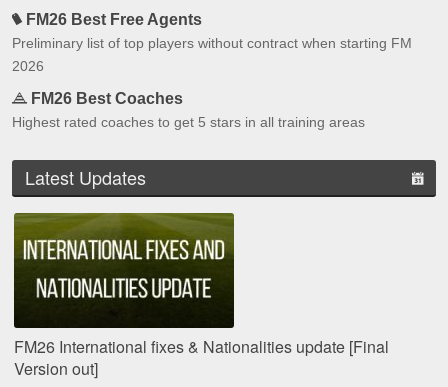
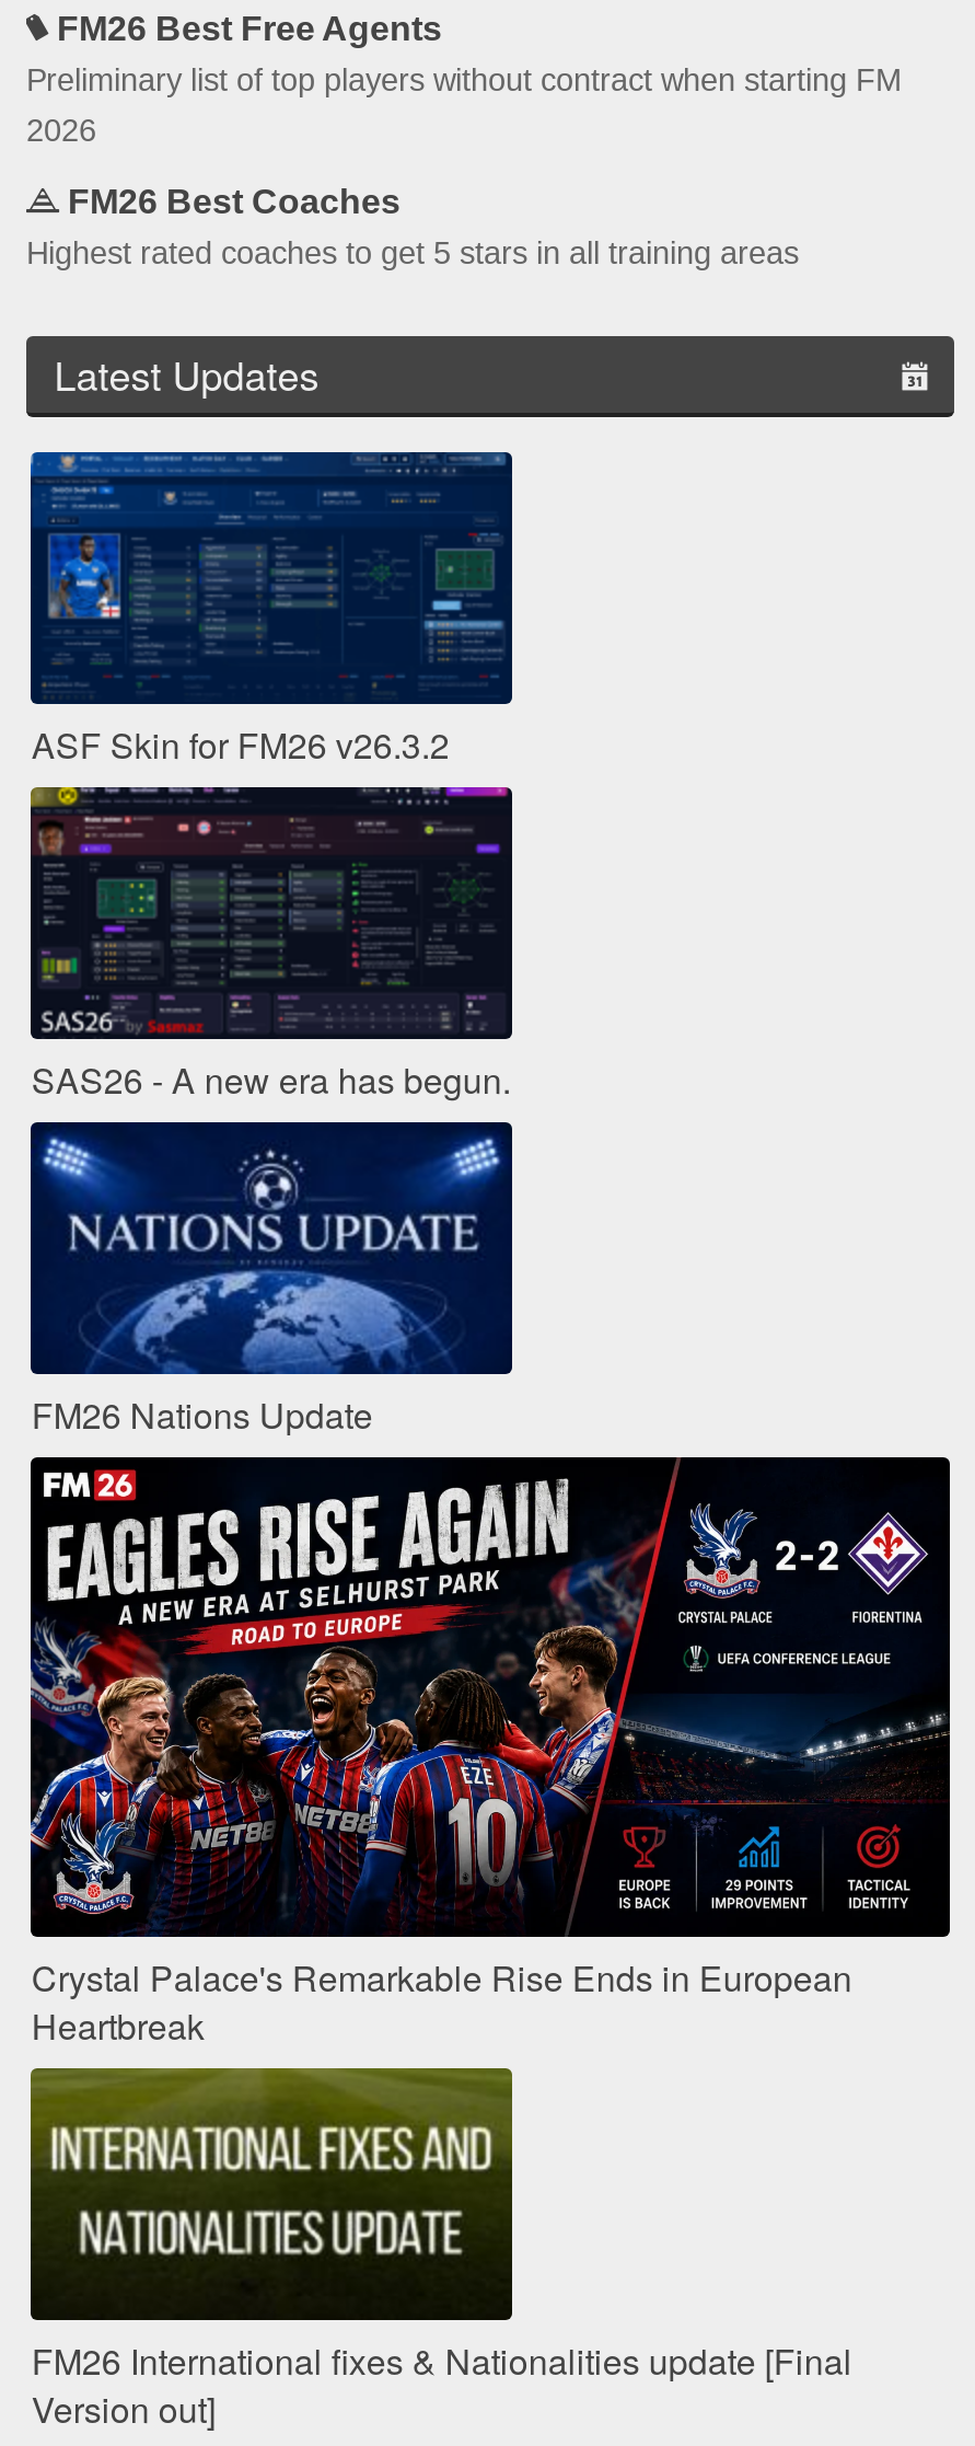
none -> [28,450,512,769] [image] | ASF Skin for FM26 v26.3.2
none -> [28,785,514,1104] [image] | SAS26 - A new era has begun.
none -> [28,1120,514,1439] [image] | FM26 Nations Update
none -> [28,1455,952,2050] [image] | Crystal Palace's Remarkable Rise Ends in European | Heartbreak

